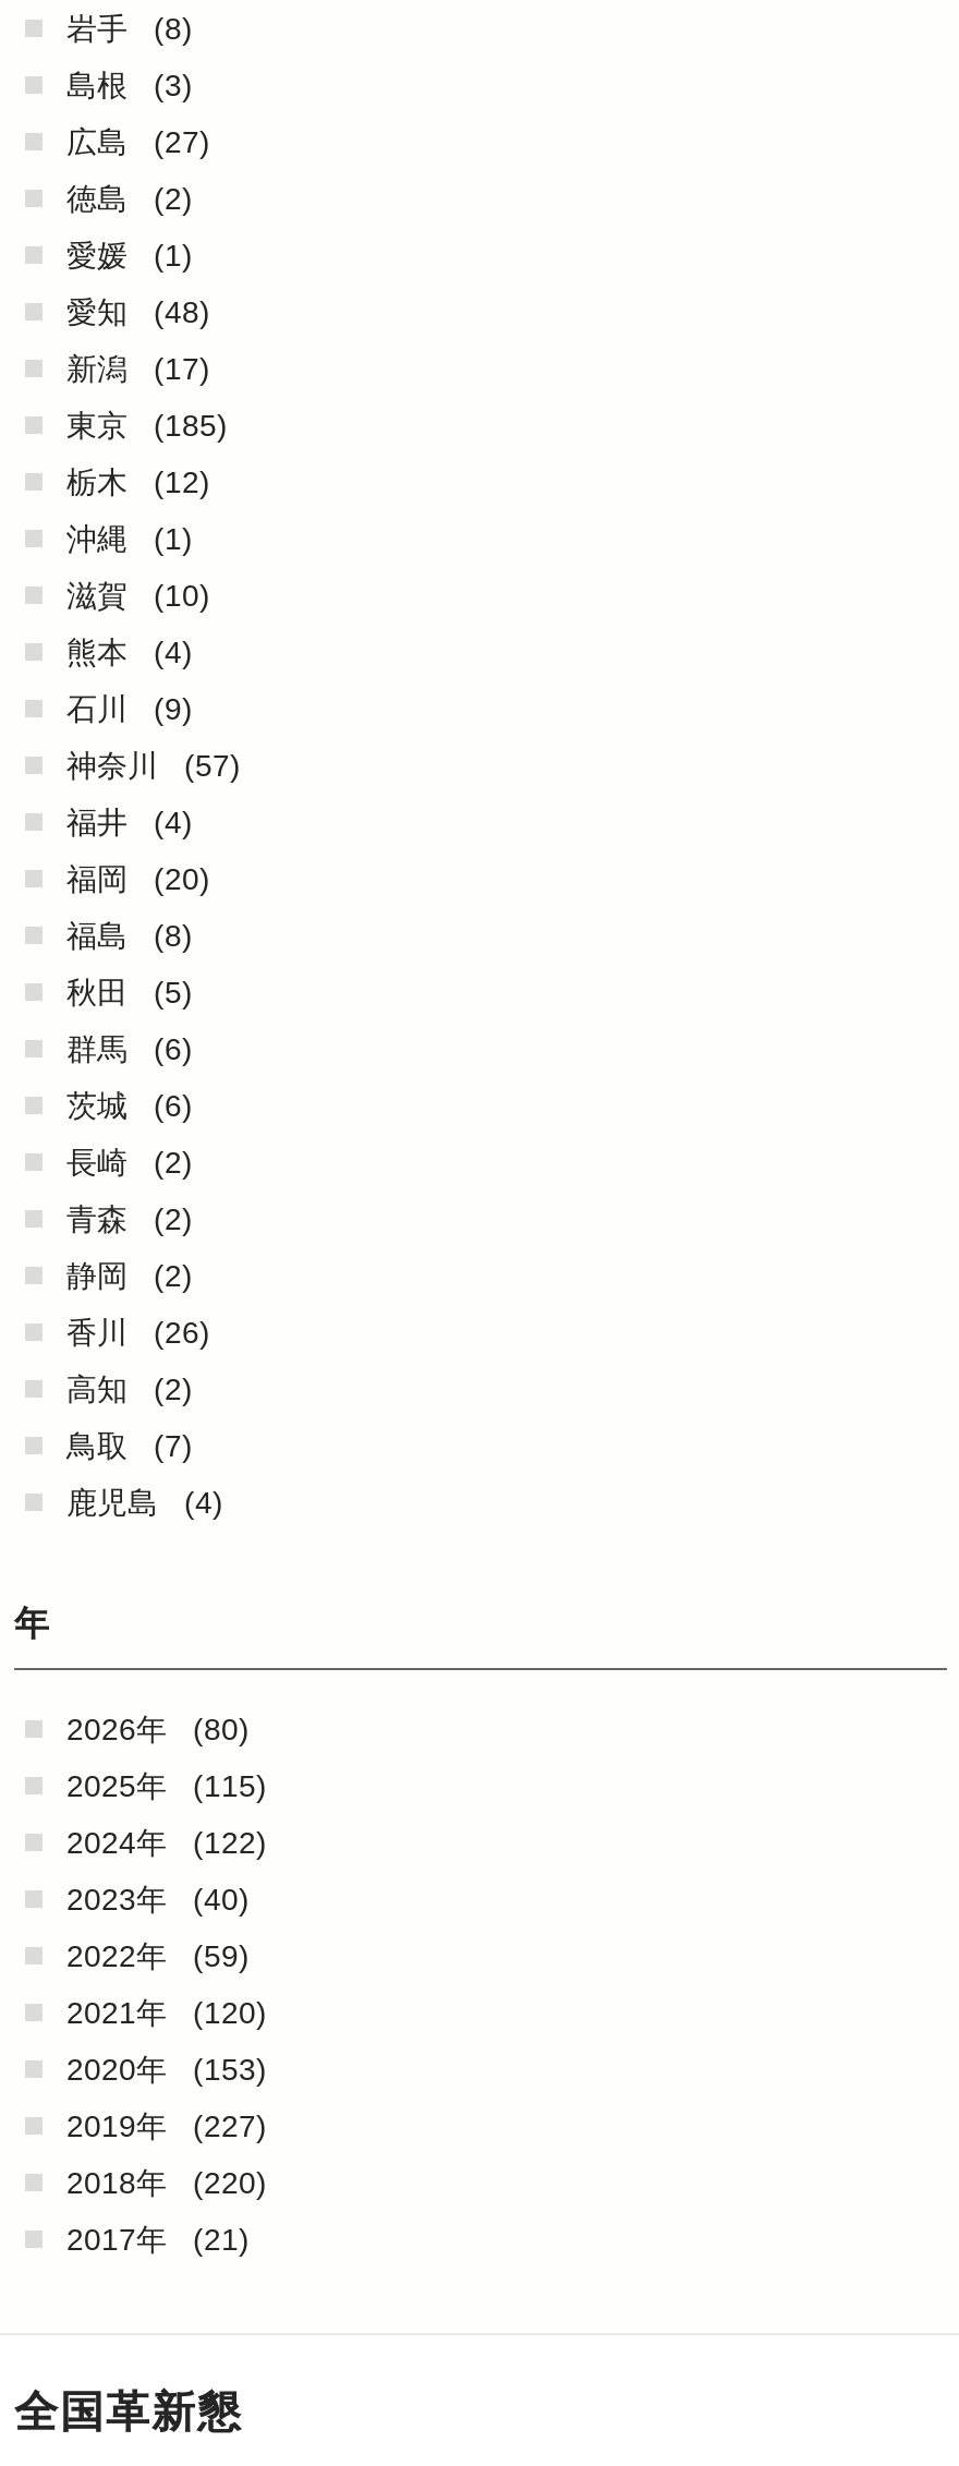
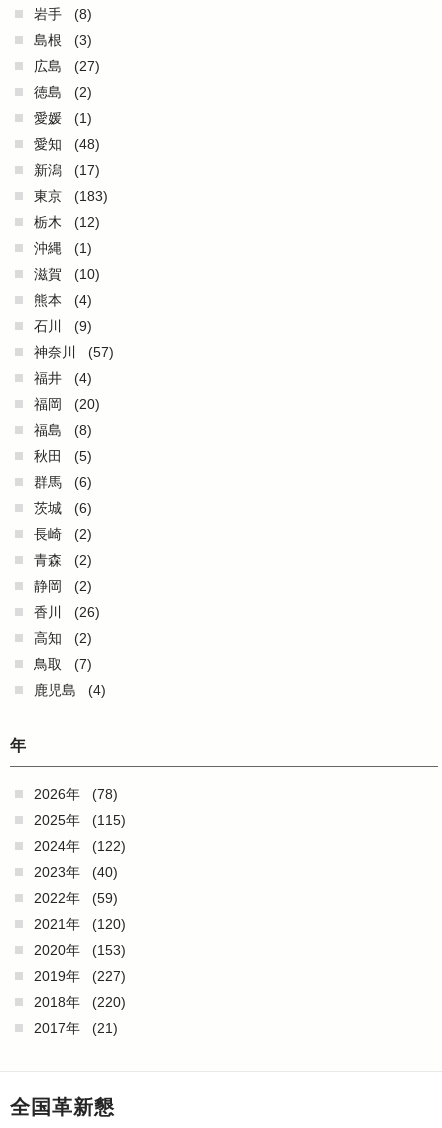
[66,408,228,443] 東京 (185) -> [34,188,108,204] 東京 (183)
[66,1712,250,1746] 2026年 (80) -> [34,786,118,802] 2026年 (78)

